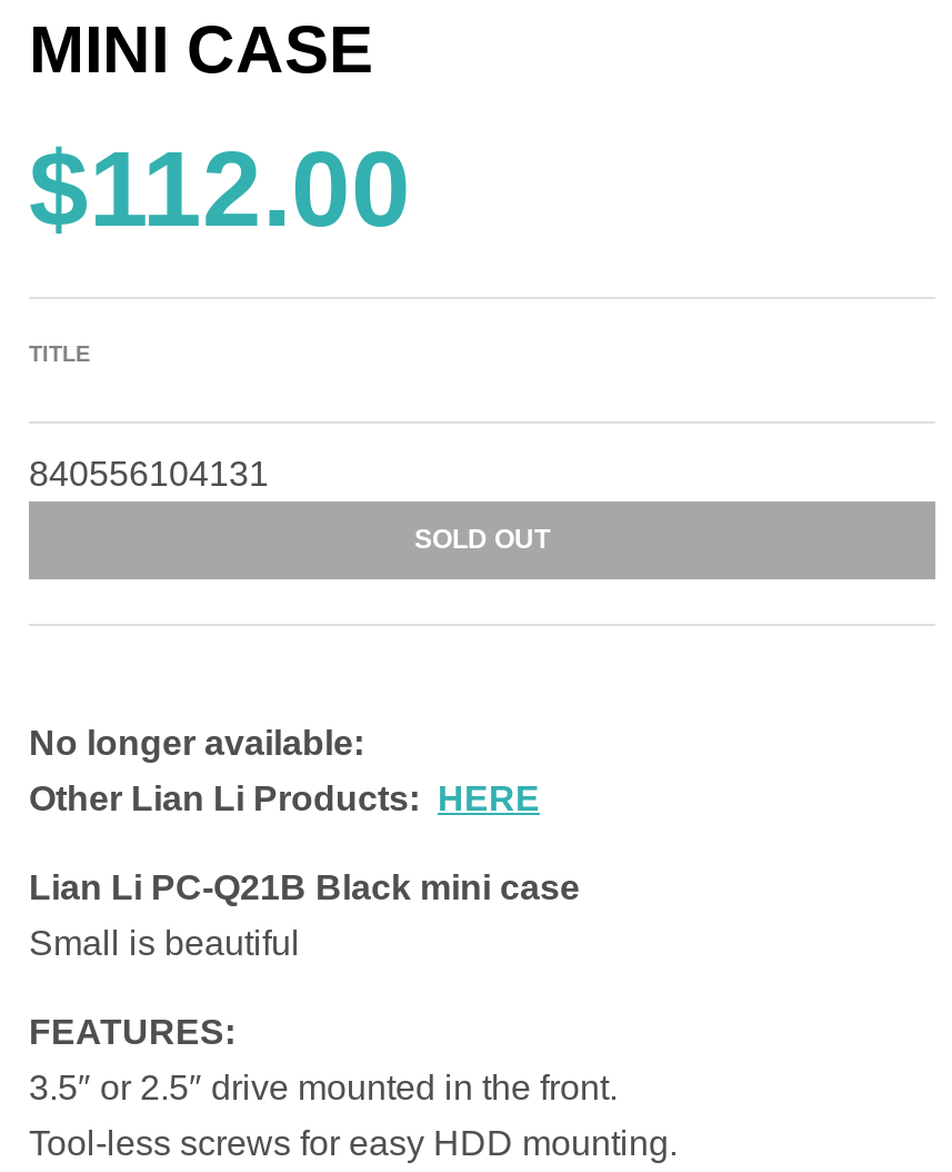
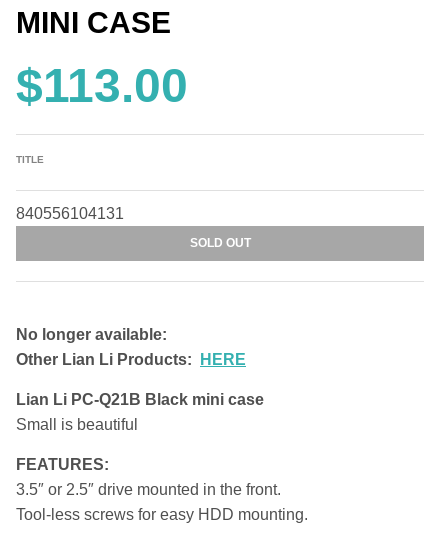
[29,129,411,247] $112.00 -> [16,59,188,112] $113.00

